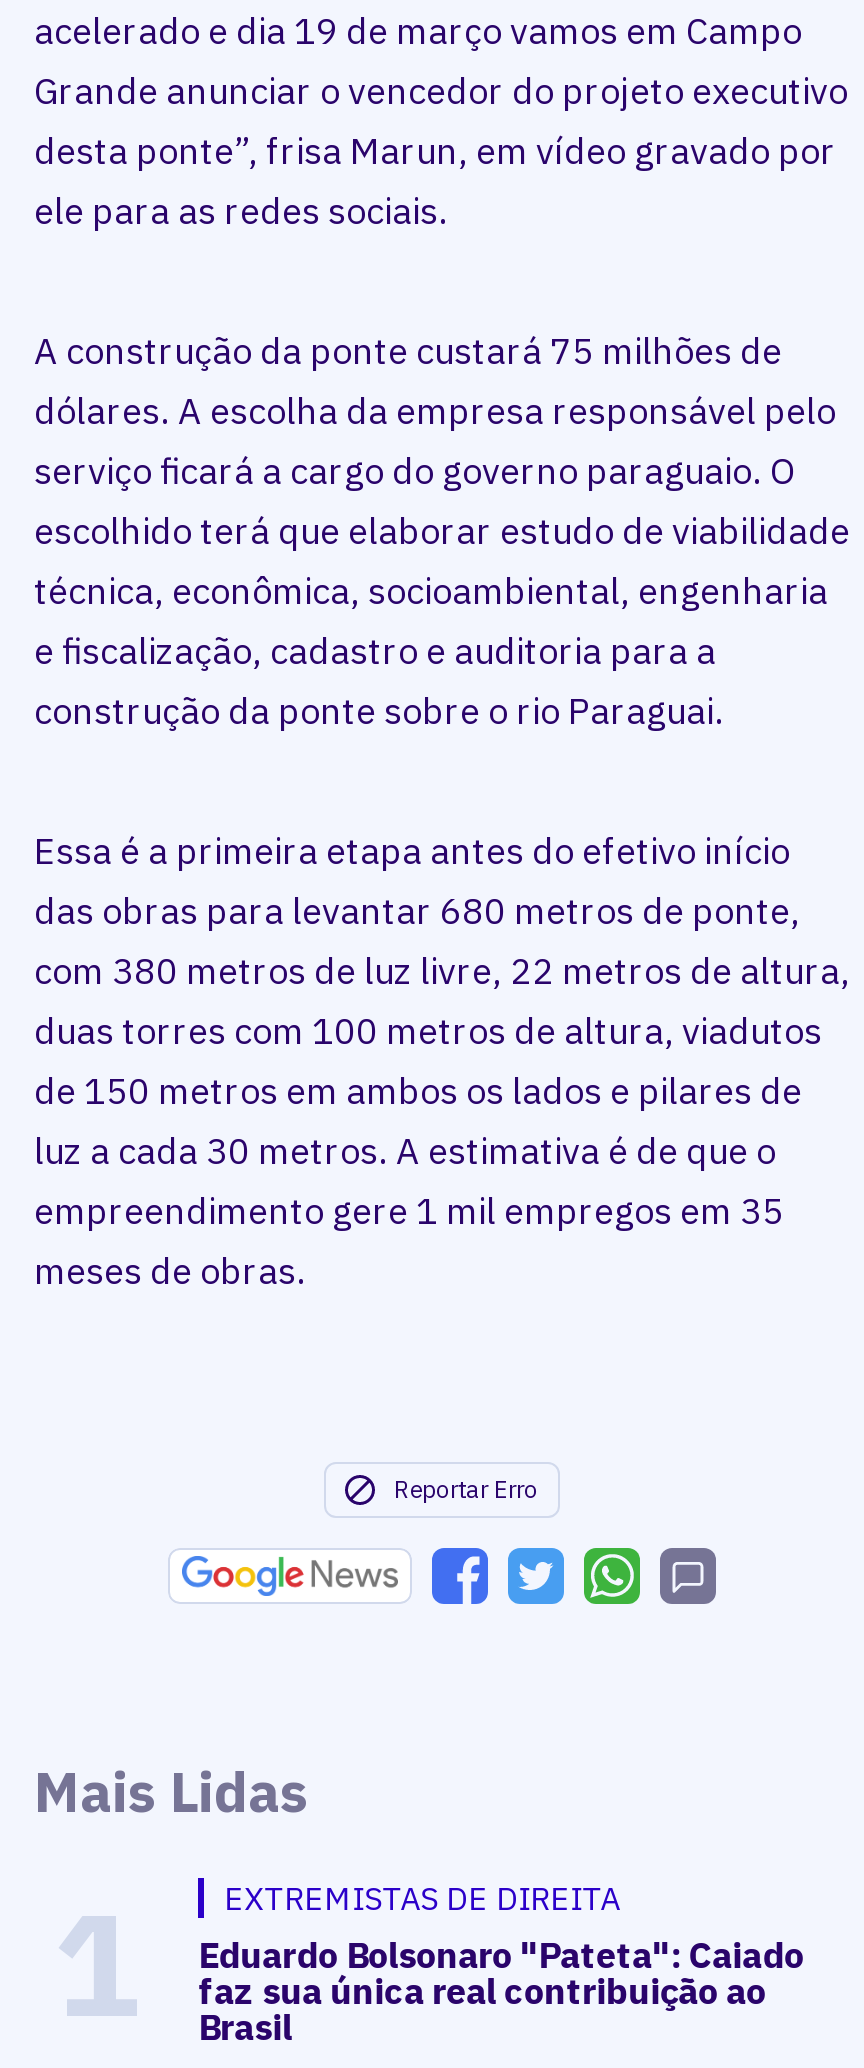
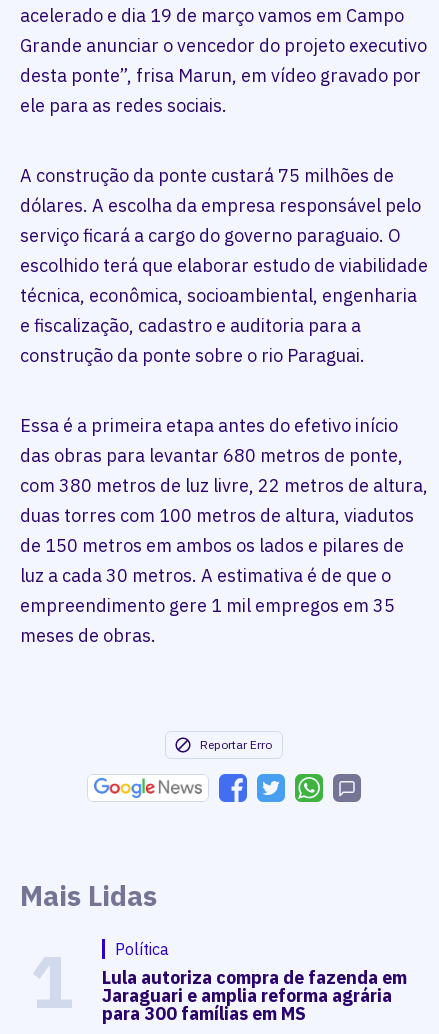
[198,1879,804,2051] EXTREMISTAS DE DIREITA | Eduardo Bolsonaro "Pateta": Caiado | faz sua única real contribuição ao | Brasil -> [102,939,407,1025] Política | Lula autoriza compra de fazenda em | Jaraguari e amplia reforma agrária | para 300 famílias em MS

